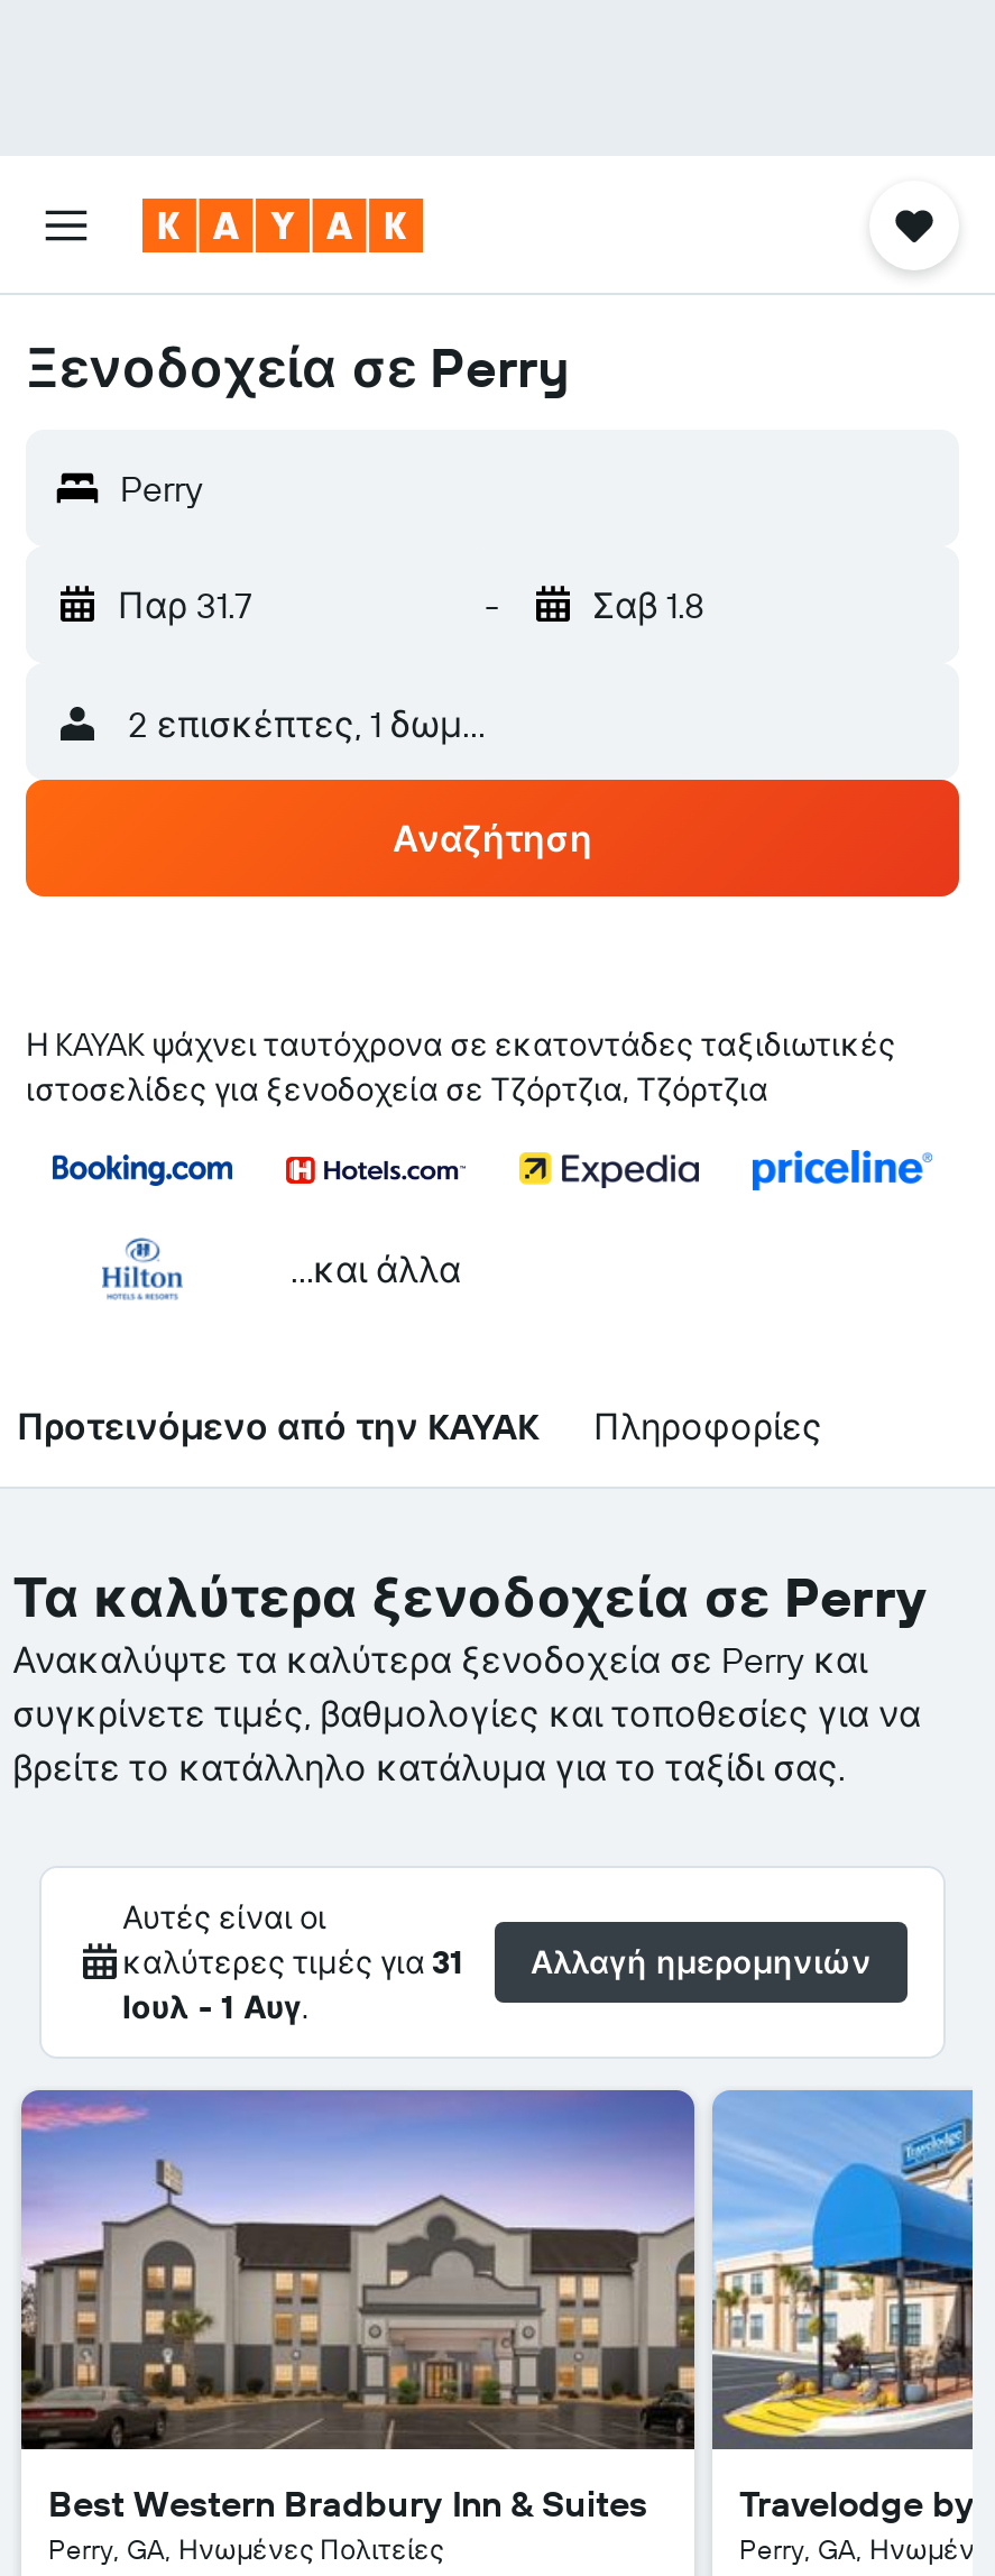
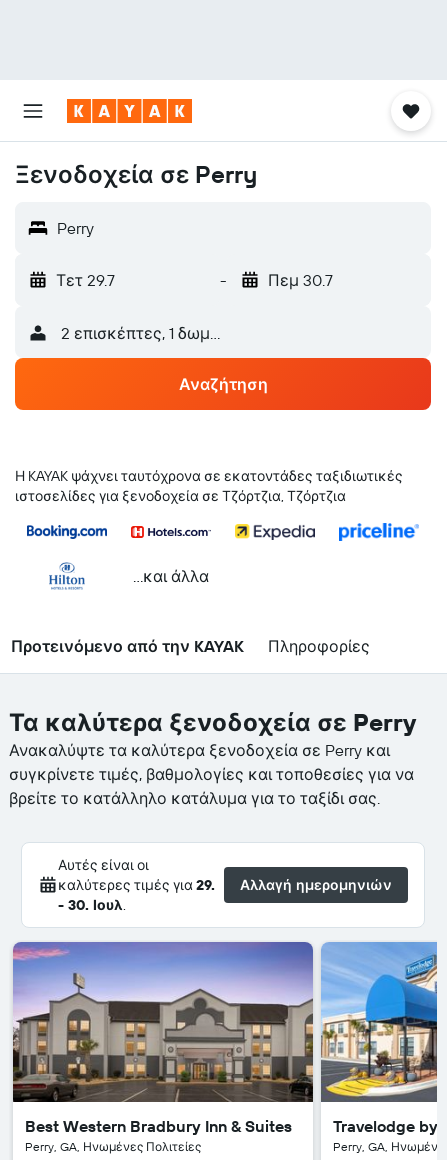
[118,582,252,627] Παρ 31.7 -> [56,270,115,290] Τετ 29.7
[592,582,704,627] Σαβ 1.8 -> [267,270,332,290] Πεμ 30.7
[122,1942,463,2027] καλύτερες τιμές για 31 | Ιουλ - 1 Αυγ. -> [58,876,215,914] καλύτερες τιμές για 29. | - 30. Ιουλ.

